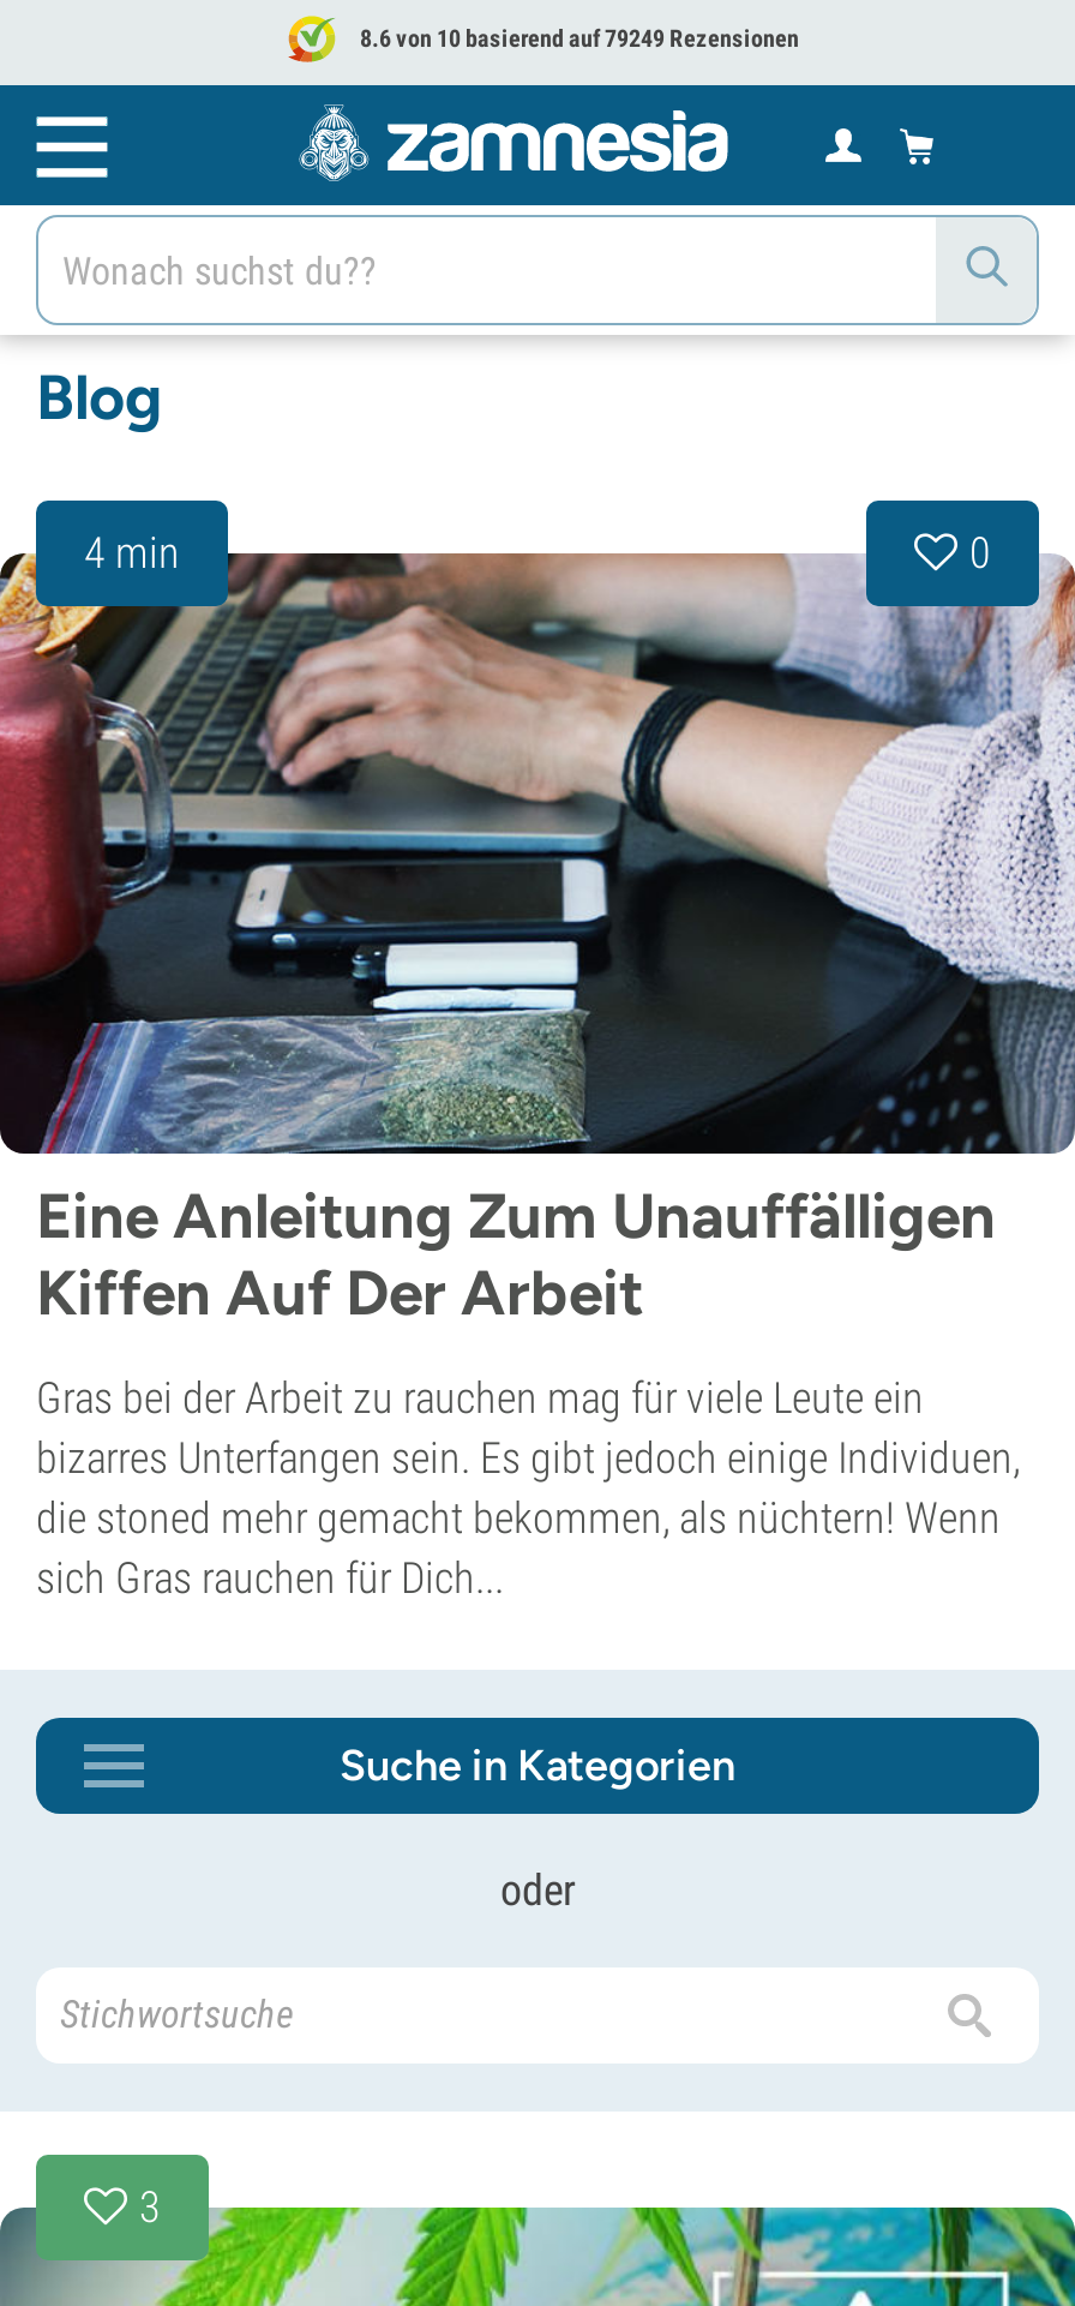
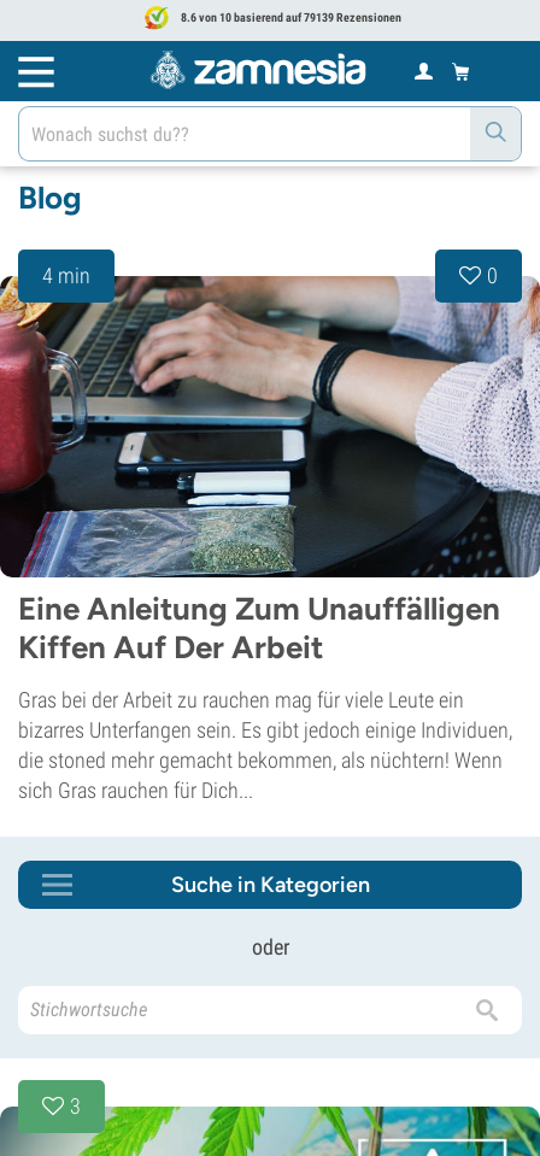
[355,25,799,51] 8.6 von 10 basierend auf 79249 Rezensionen -> [178,11,401,24] 8.6 von 10 basierend auf 79139 Rezensionen

